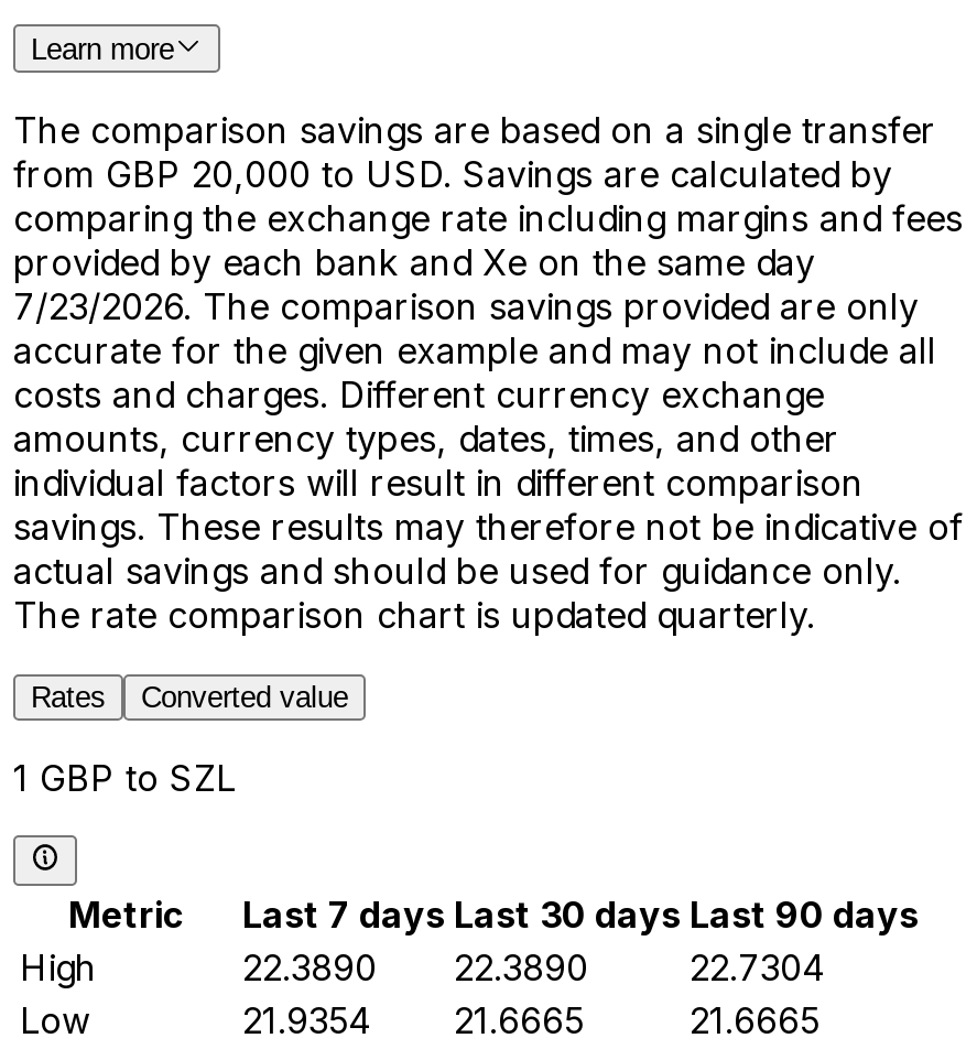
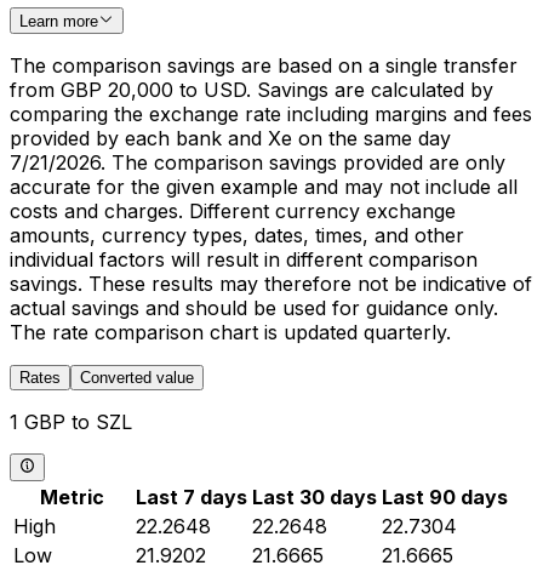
[13,285,919,329] 7/23/2026. The comparison savings provided are only -> [10,151,505,175] 7/21/2026. The comparison savings provided are only
[242,945,377,989] 22.3890 -> [136,514,211,538] 22.2648
[454,945,588,989] 22.3890 -> [252,514,327,538] 22.2648
[242,998,584,1042] 21.9354 21.6665 -> [136,543,324,567] 21.9202 21.6665

